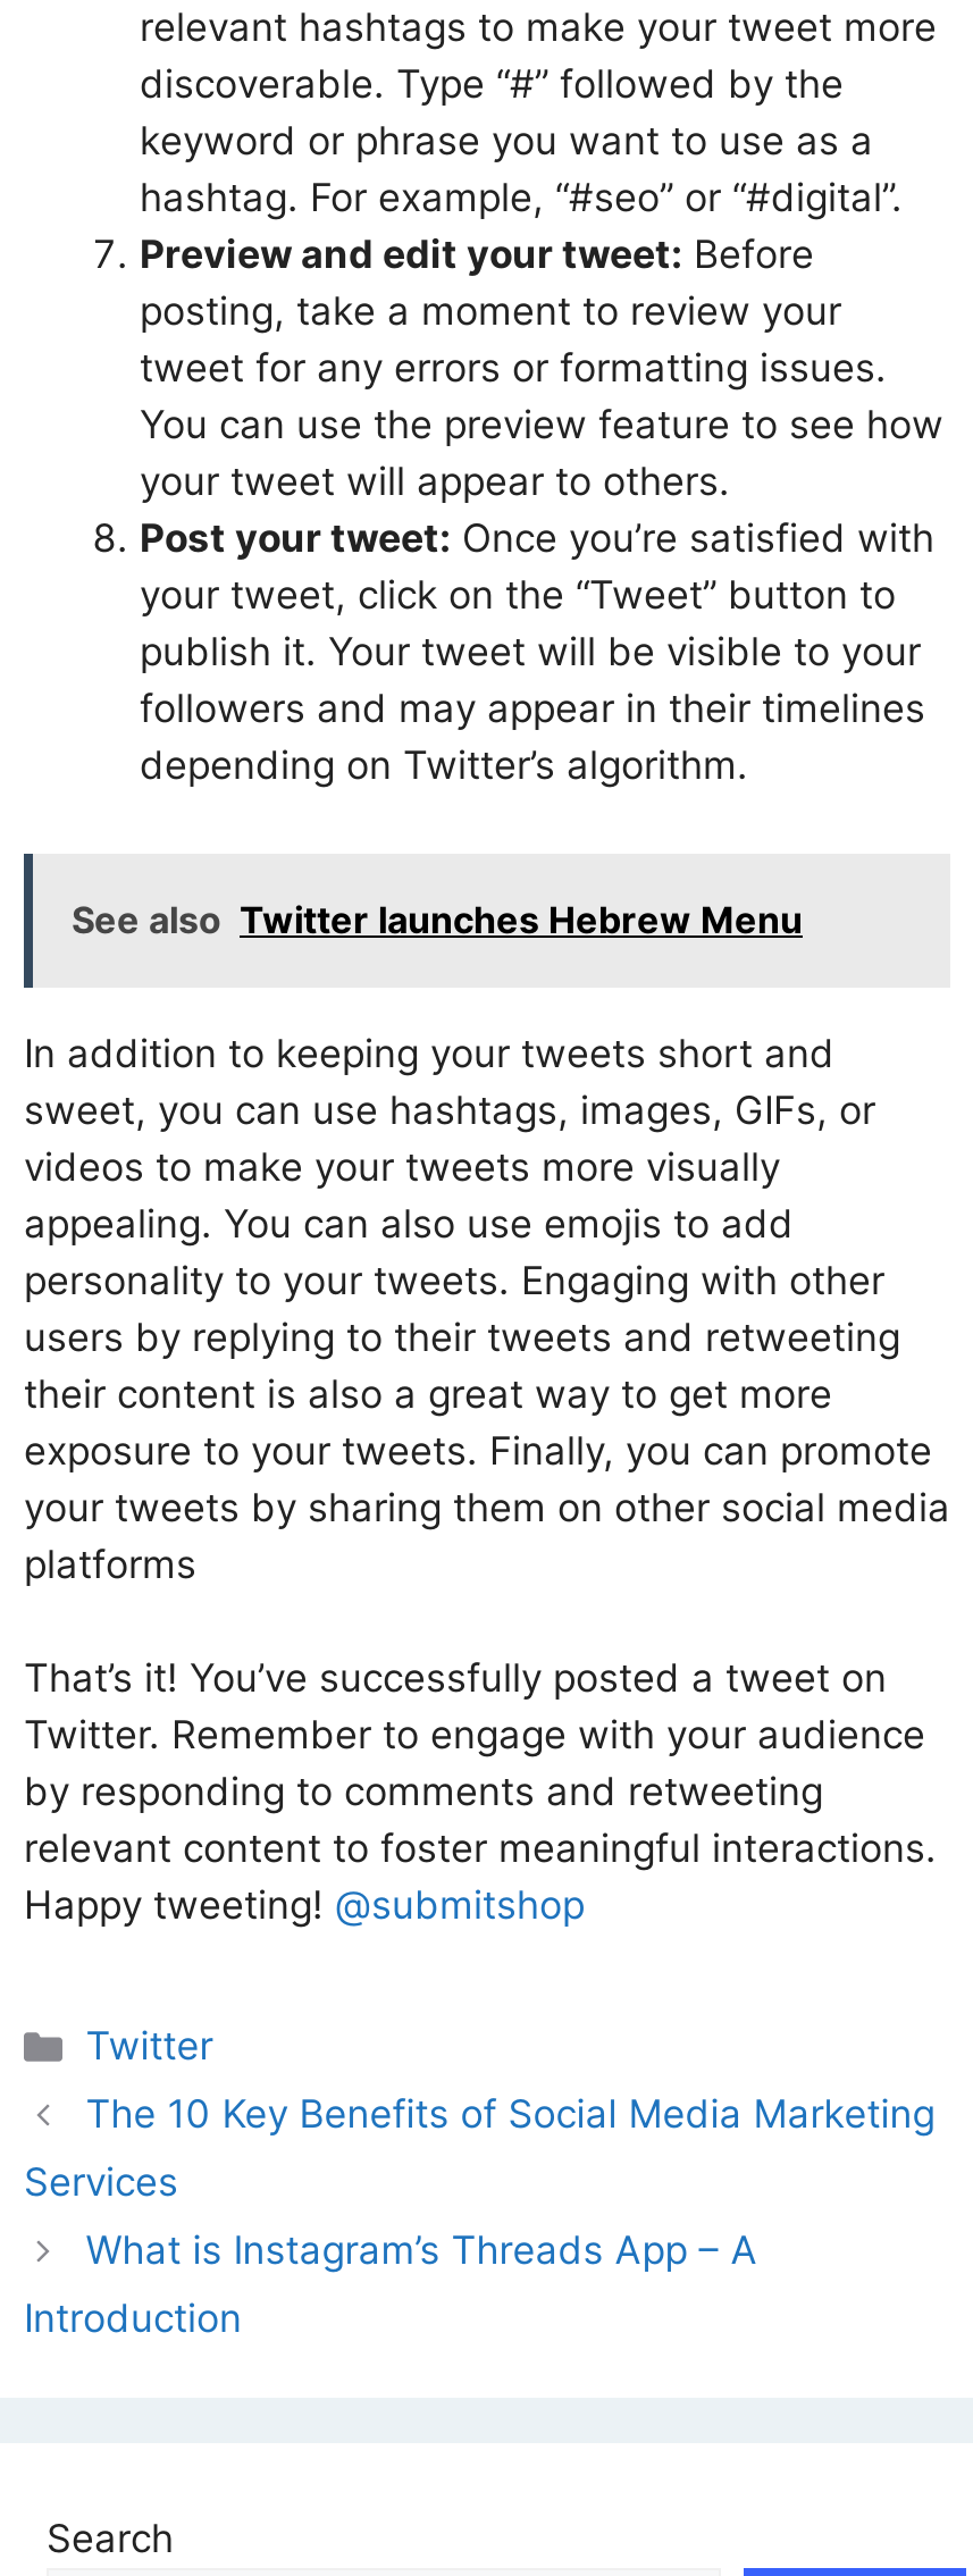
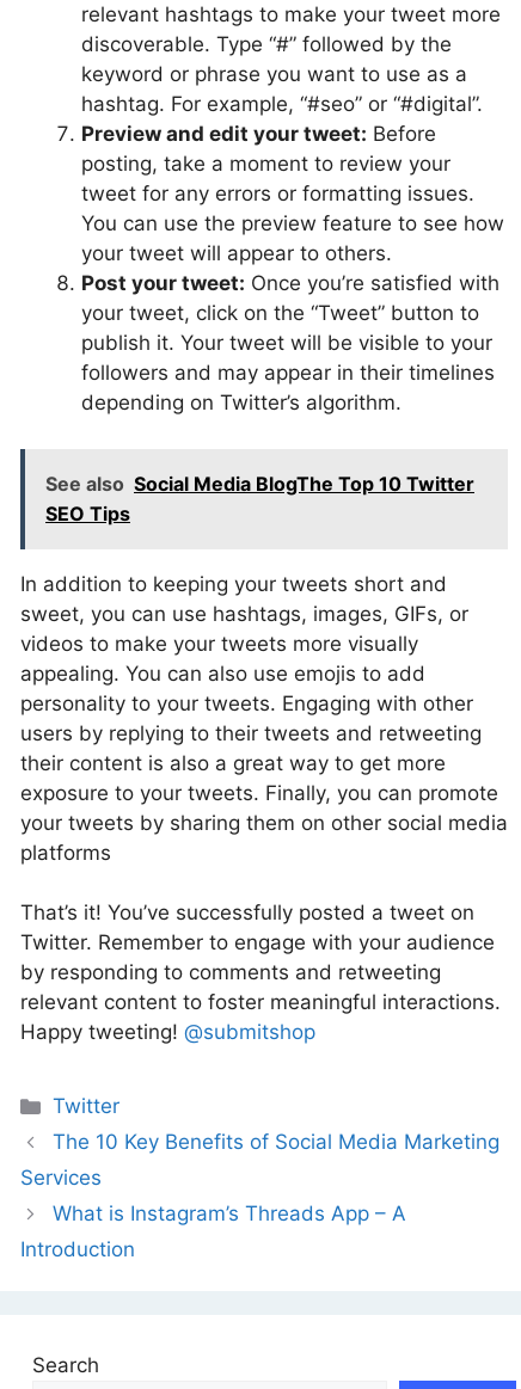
[72,897,803,942] See also Twitter launches Hebrew Menu -> [45,472,474,526] See also Social Media BlogThe Top 10 Twitter | SEO Tips

